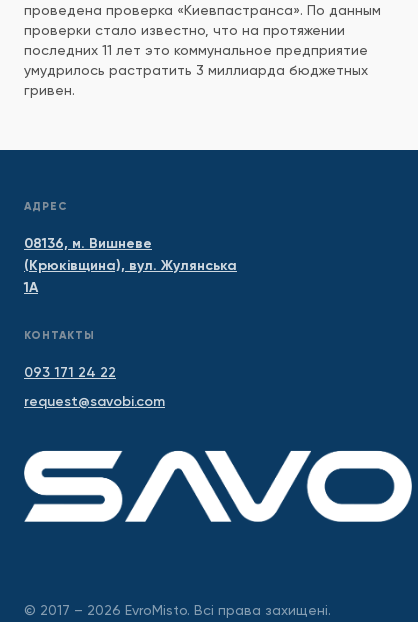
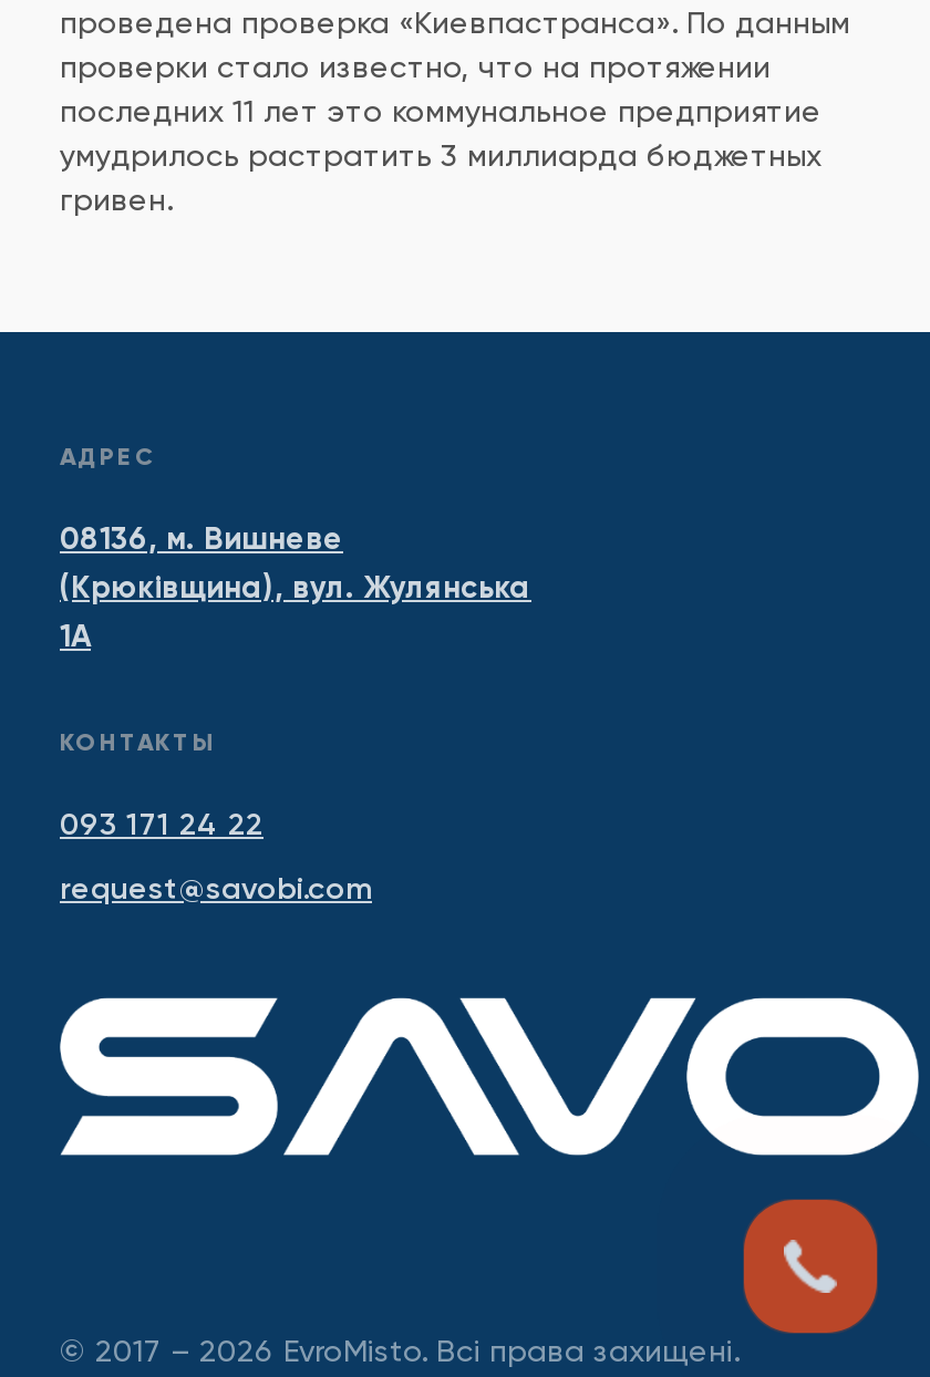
none -> [742,1198,879,1335] [image]

